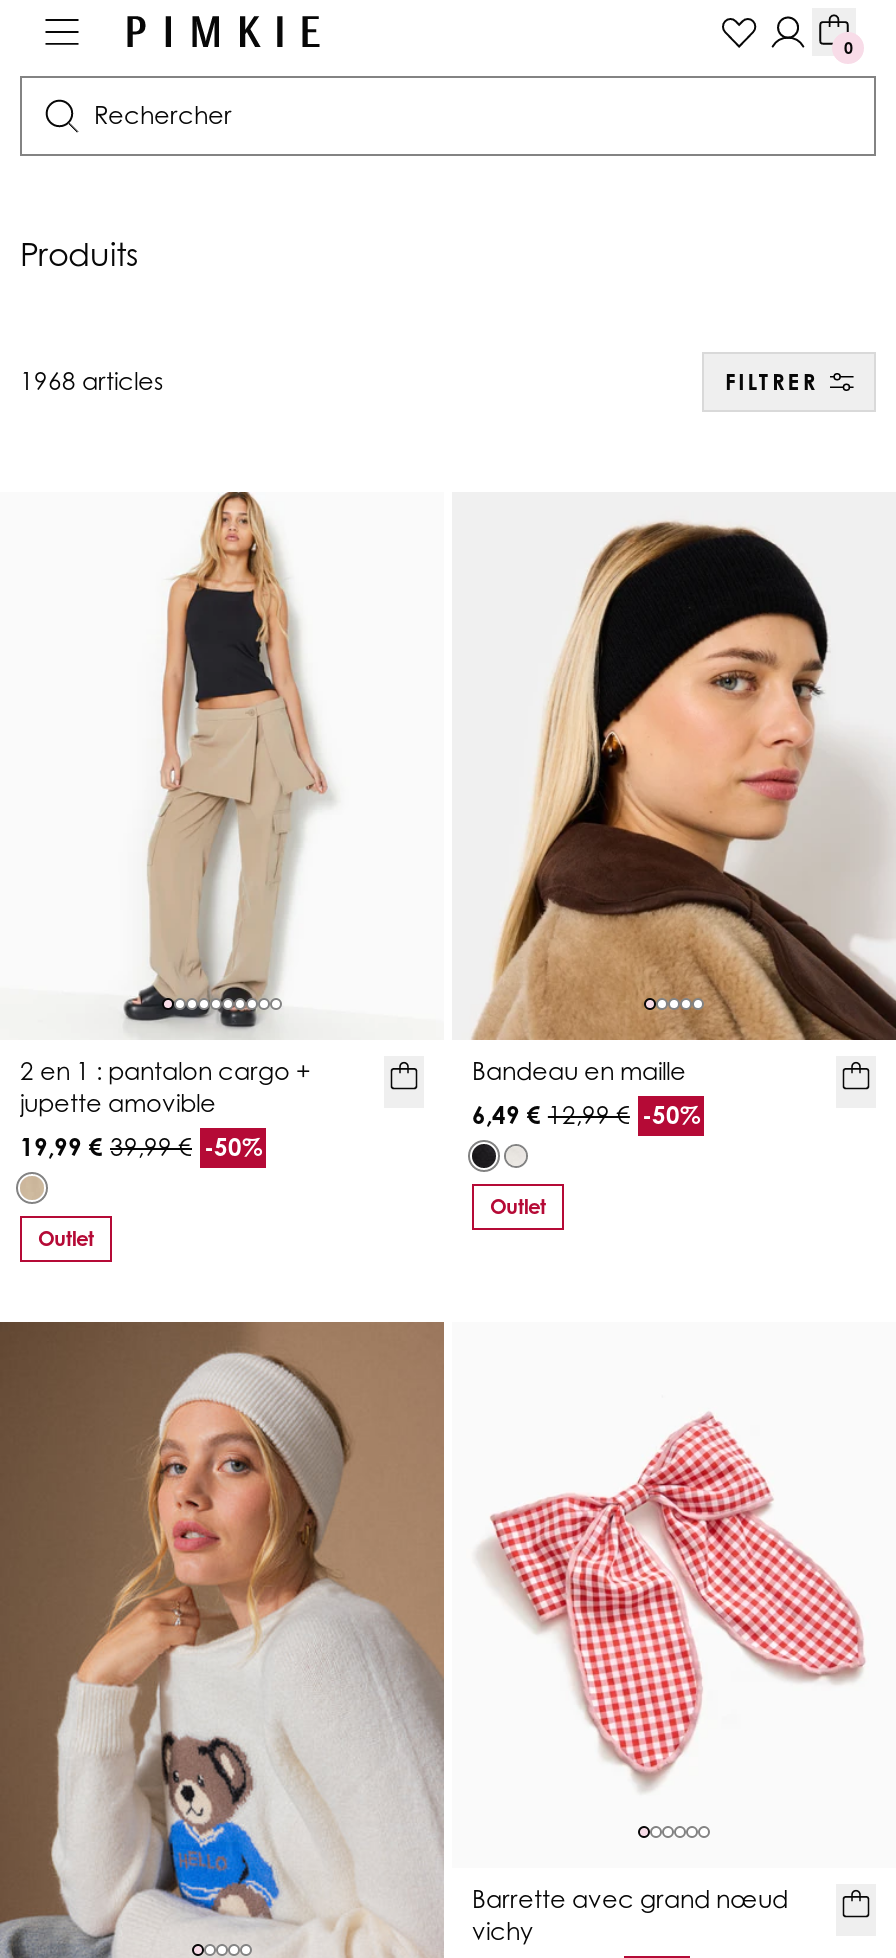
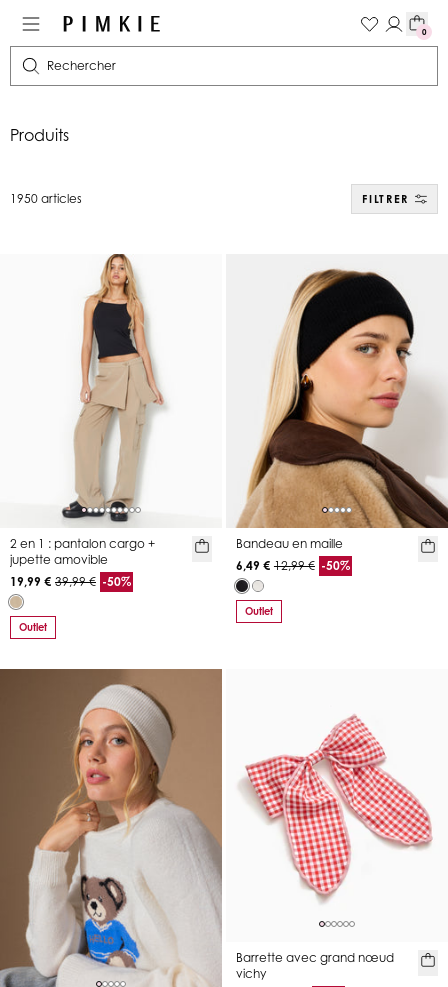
[20,366,164,396] 1968 articles -> [10,191,82,206] 1950 articles

